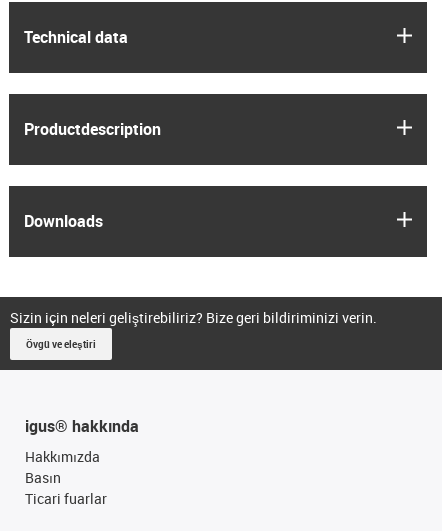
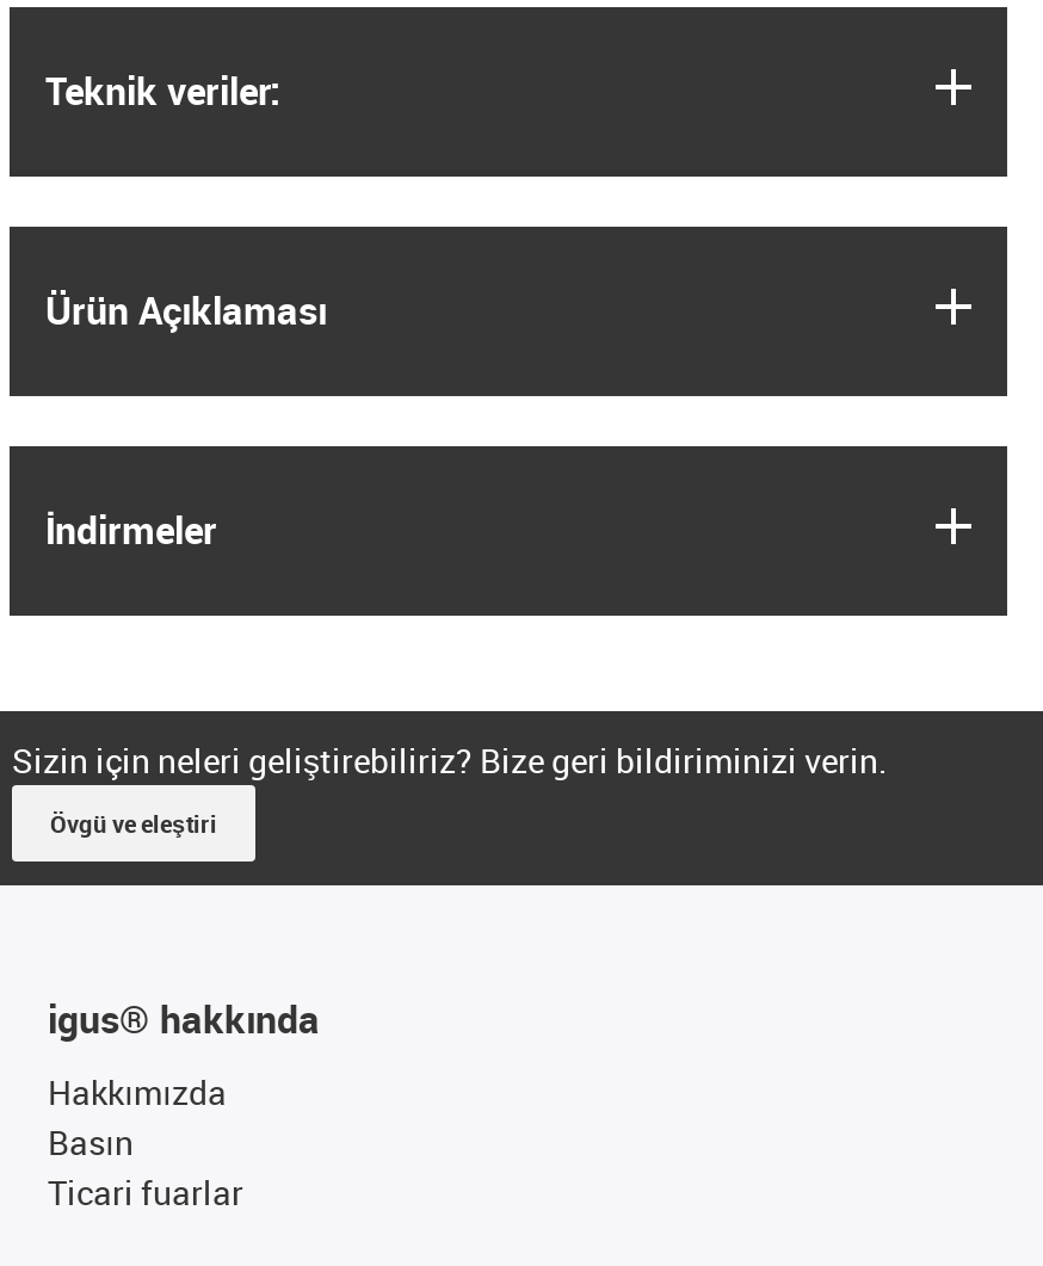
[24,25,128,47] Technical data -> [45,63,282,116] Teknik veriler:
[24,117,161,139] Productdescription -> [45,283,327,335] Ürün Açıklaması
[24,209,103,231] Downloads -> [45,502,217,555] İndirmeler

